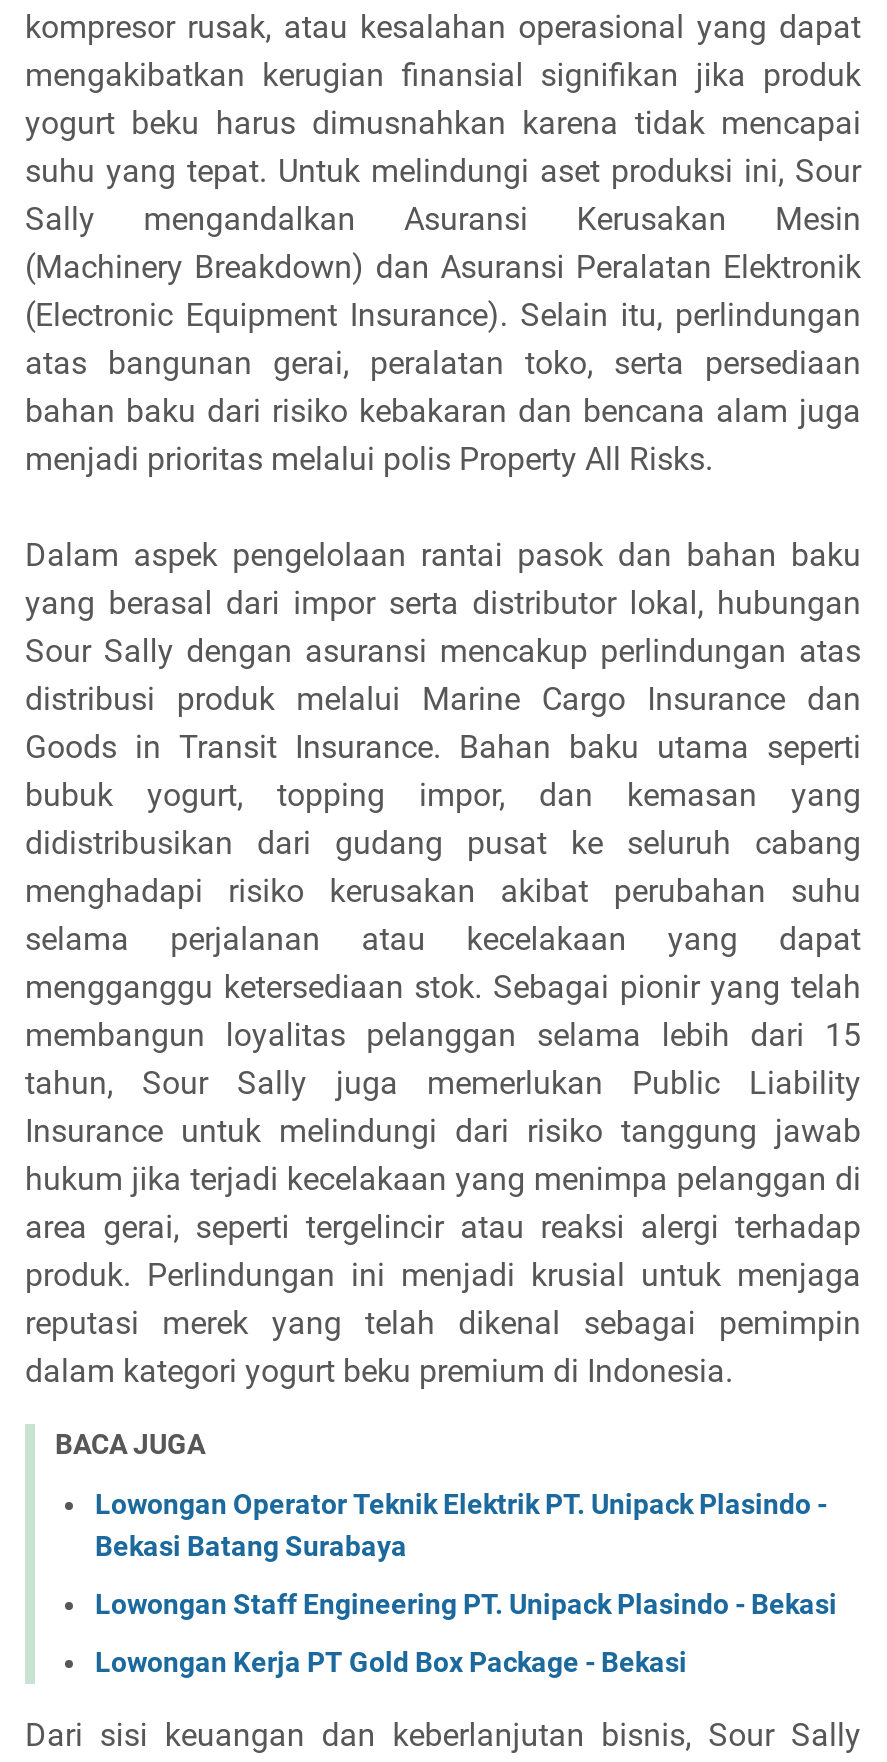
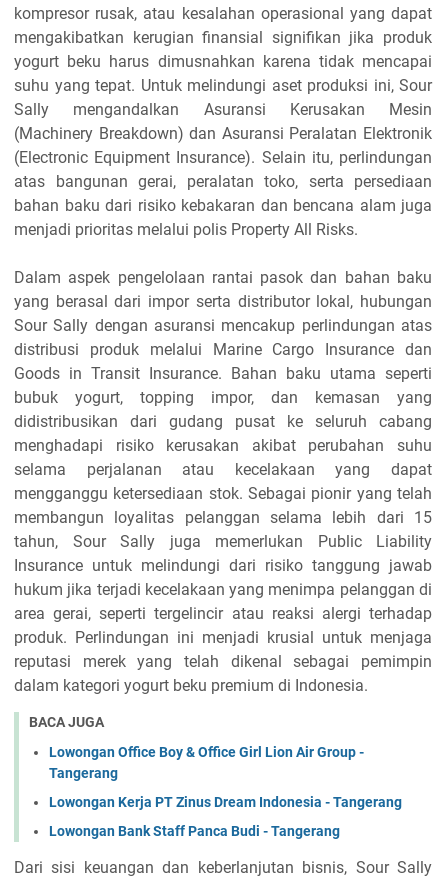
[95,1489,827,1563] Lowongan Operator Teknik Elektrik PT. Unipack Plasindo - | Bekasi Batang Surabaya -> [49,744,364,781] Lowongan Office Boy & Office Girl Lion Air Group - | Tangerang
[95,1589,837,1621] Lowongan Staff Engineering PT. Unipack Plasindo - Bekasi -> [49,794,402,810] Lowongan Kerja PT Zinus Dream Indonesia - Tangerang
[95,1647,687,1679] Lowongan Kerja PT Gold Box Package - Bekasi -> [49,823,340,839] Lowongan Bank Staff Panca Budi - Tangerang

